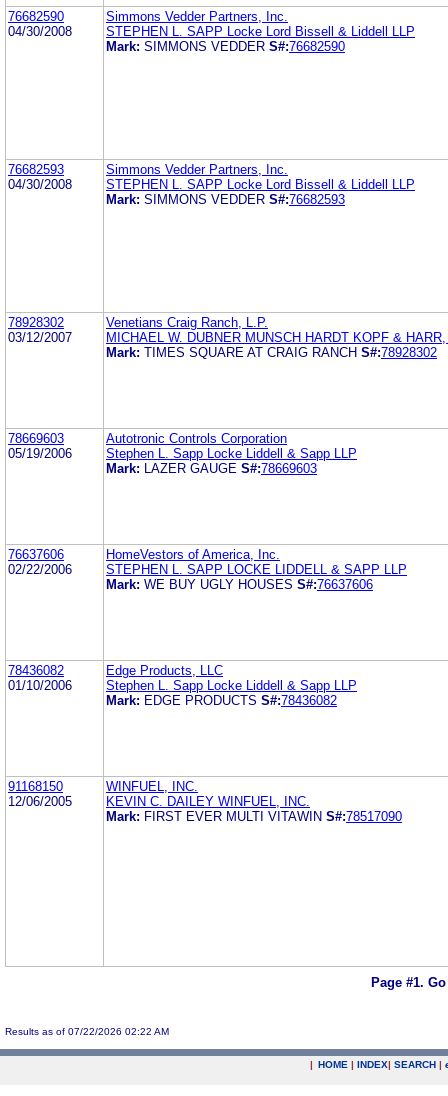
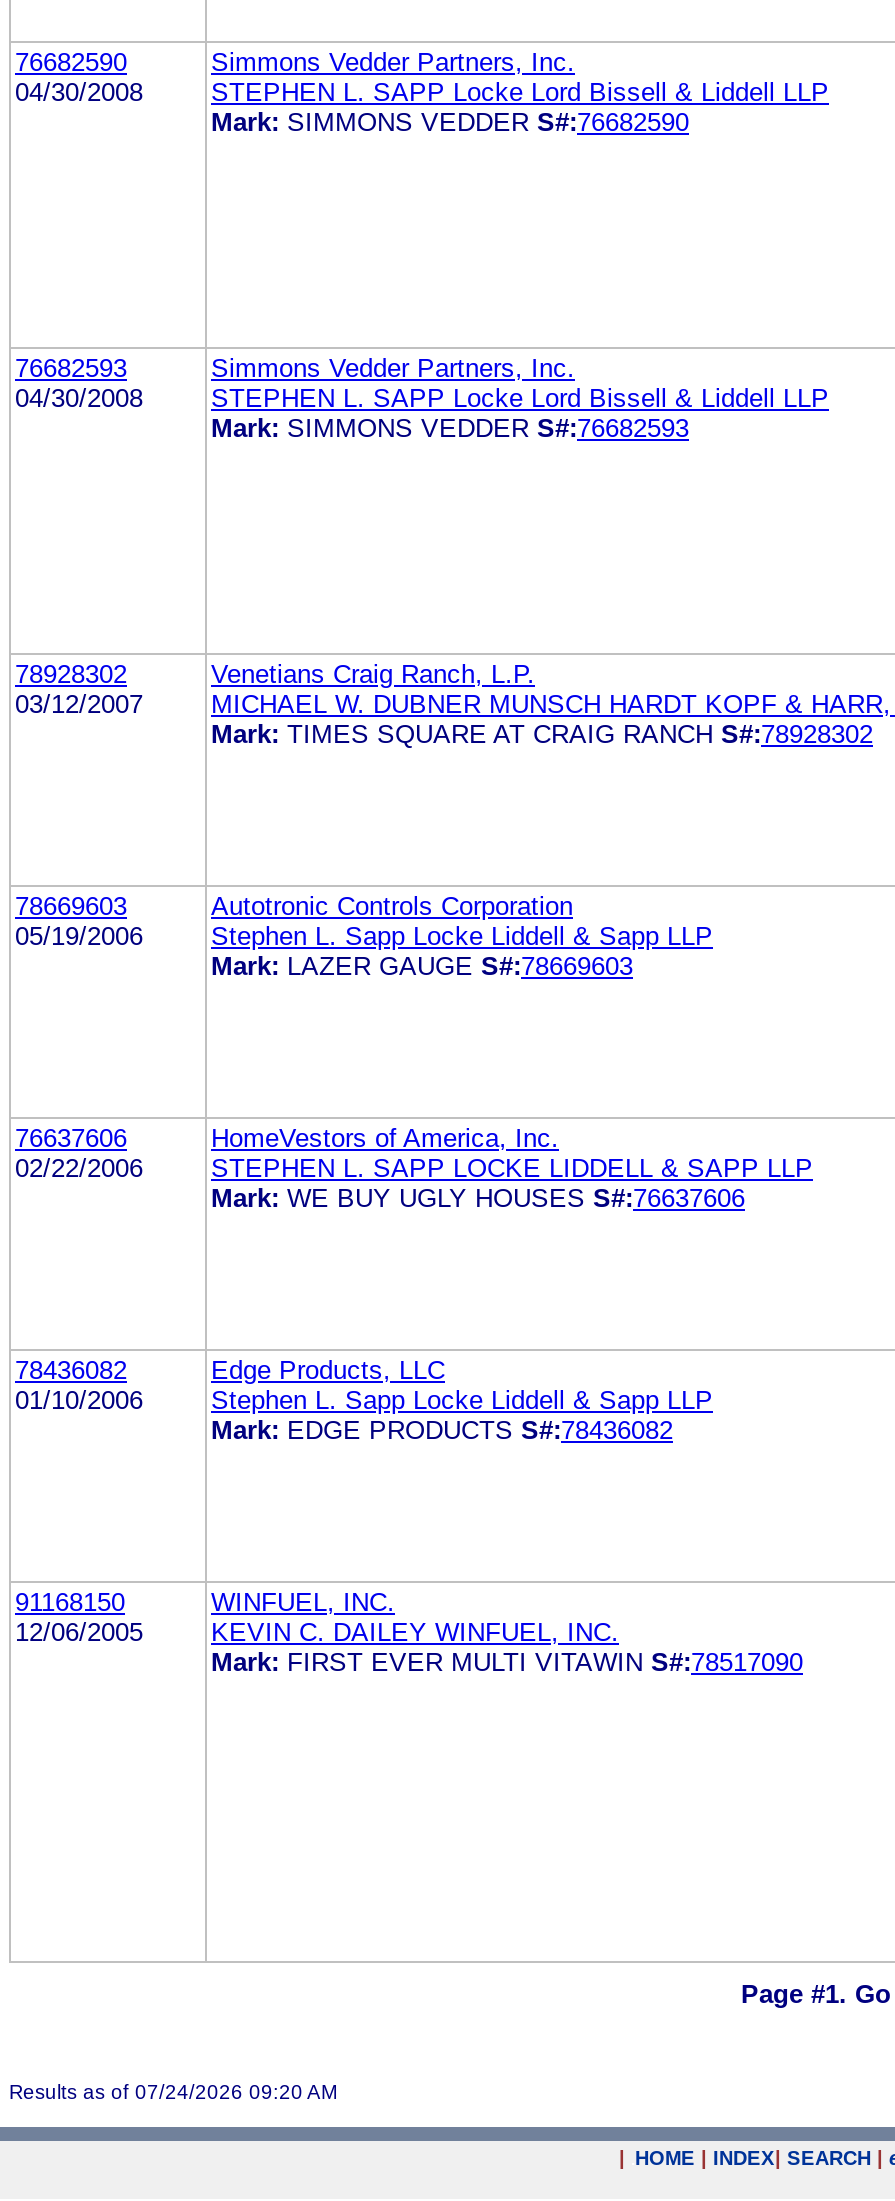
[5,1026,169,1037] Results as of 07/22/2026 02:22 AM -> [9,2081,337,2103] Results as of 07/24/2026 09:20 AM

